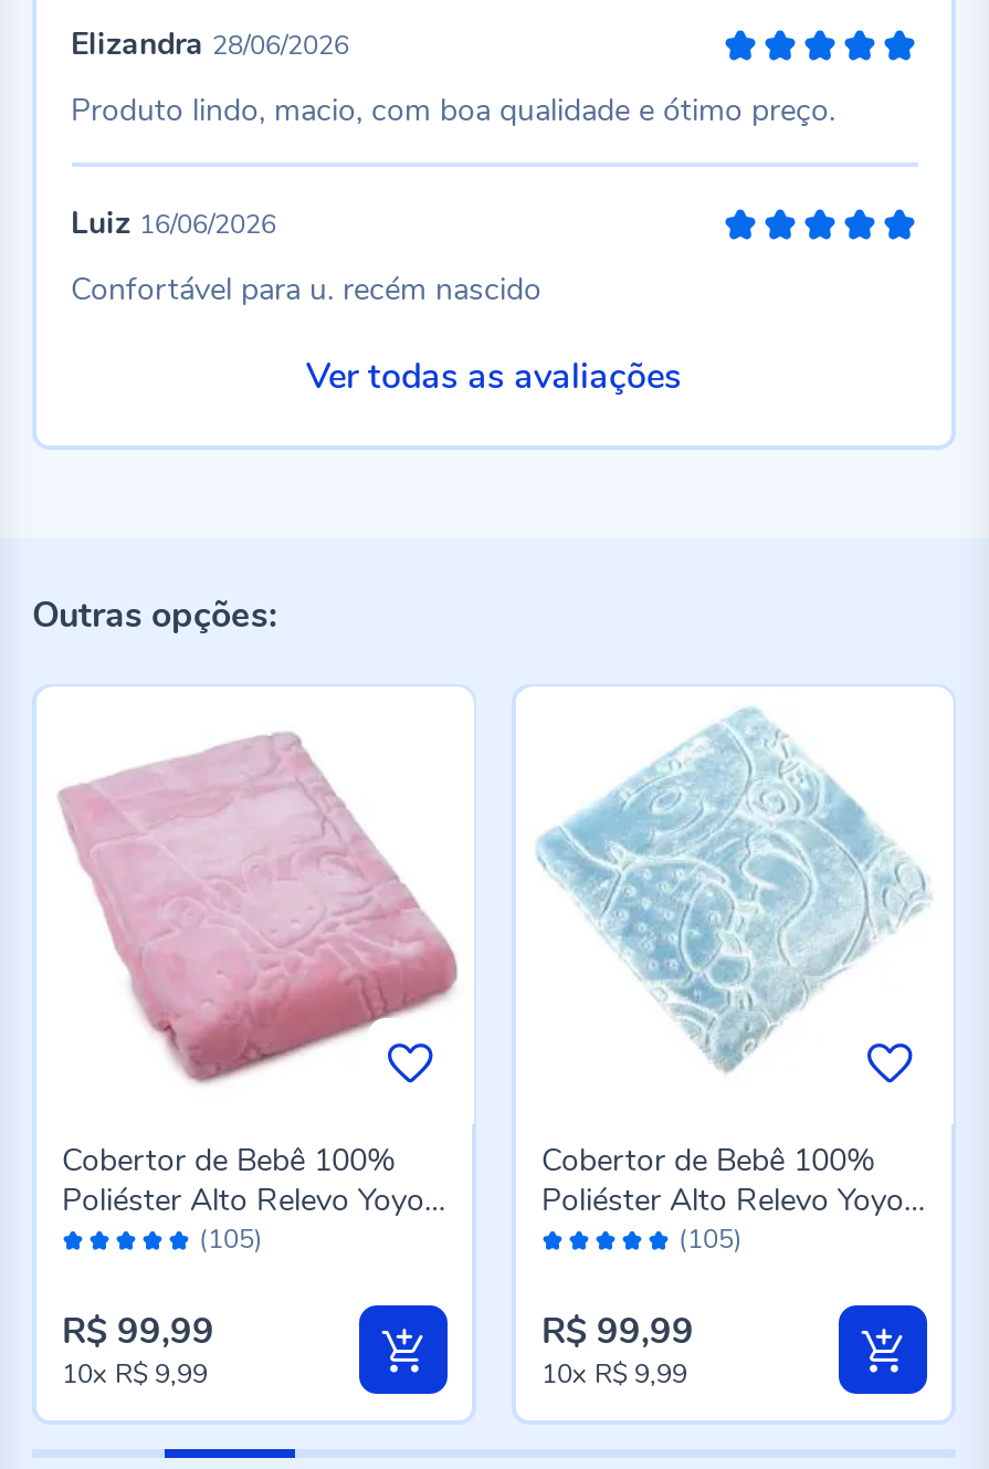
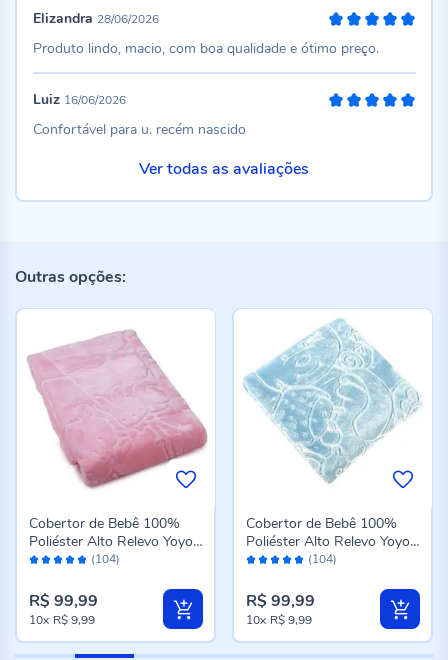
[199,1221,263,1257] (105) -> [90,551,119,567] (104)
[678,1221,743,1257] (105) -> [307,551,336,567] (104)

